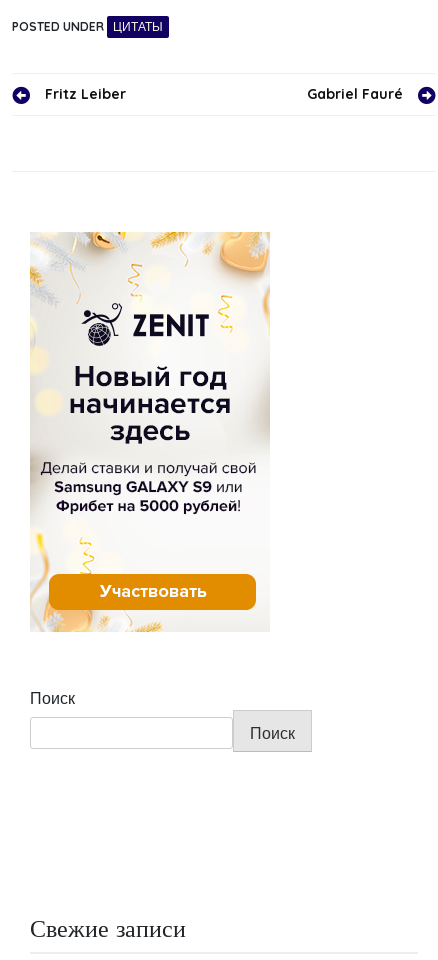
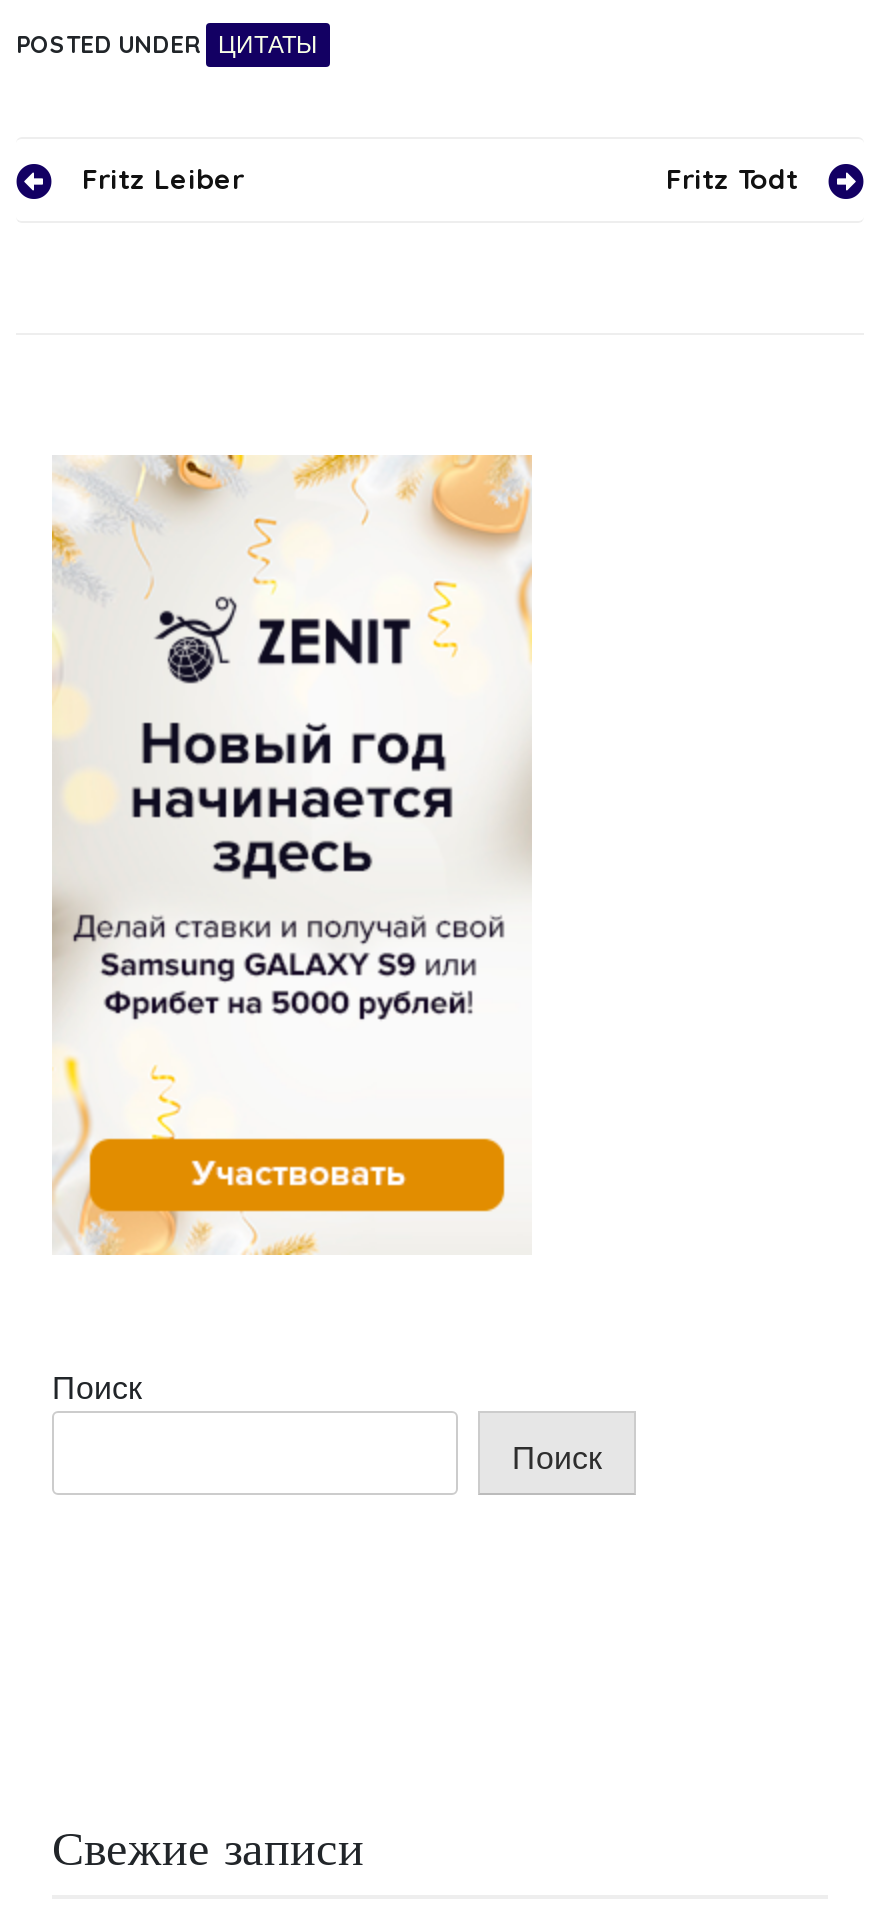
[307,85,403,103] Gabriel Fauré -> [666,161,798,197] Fritz Todt

